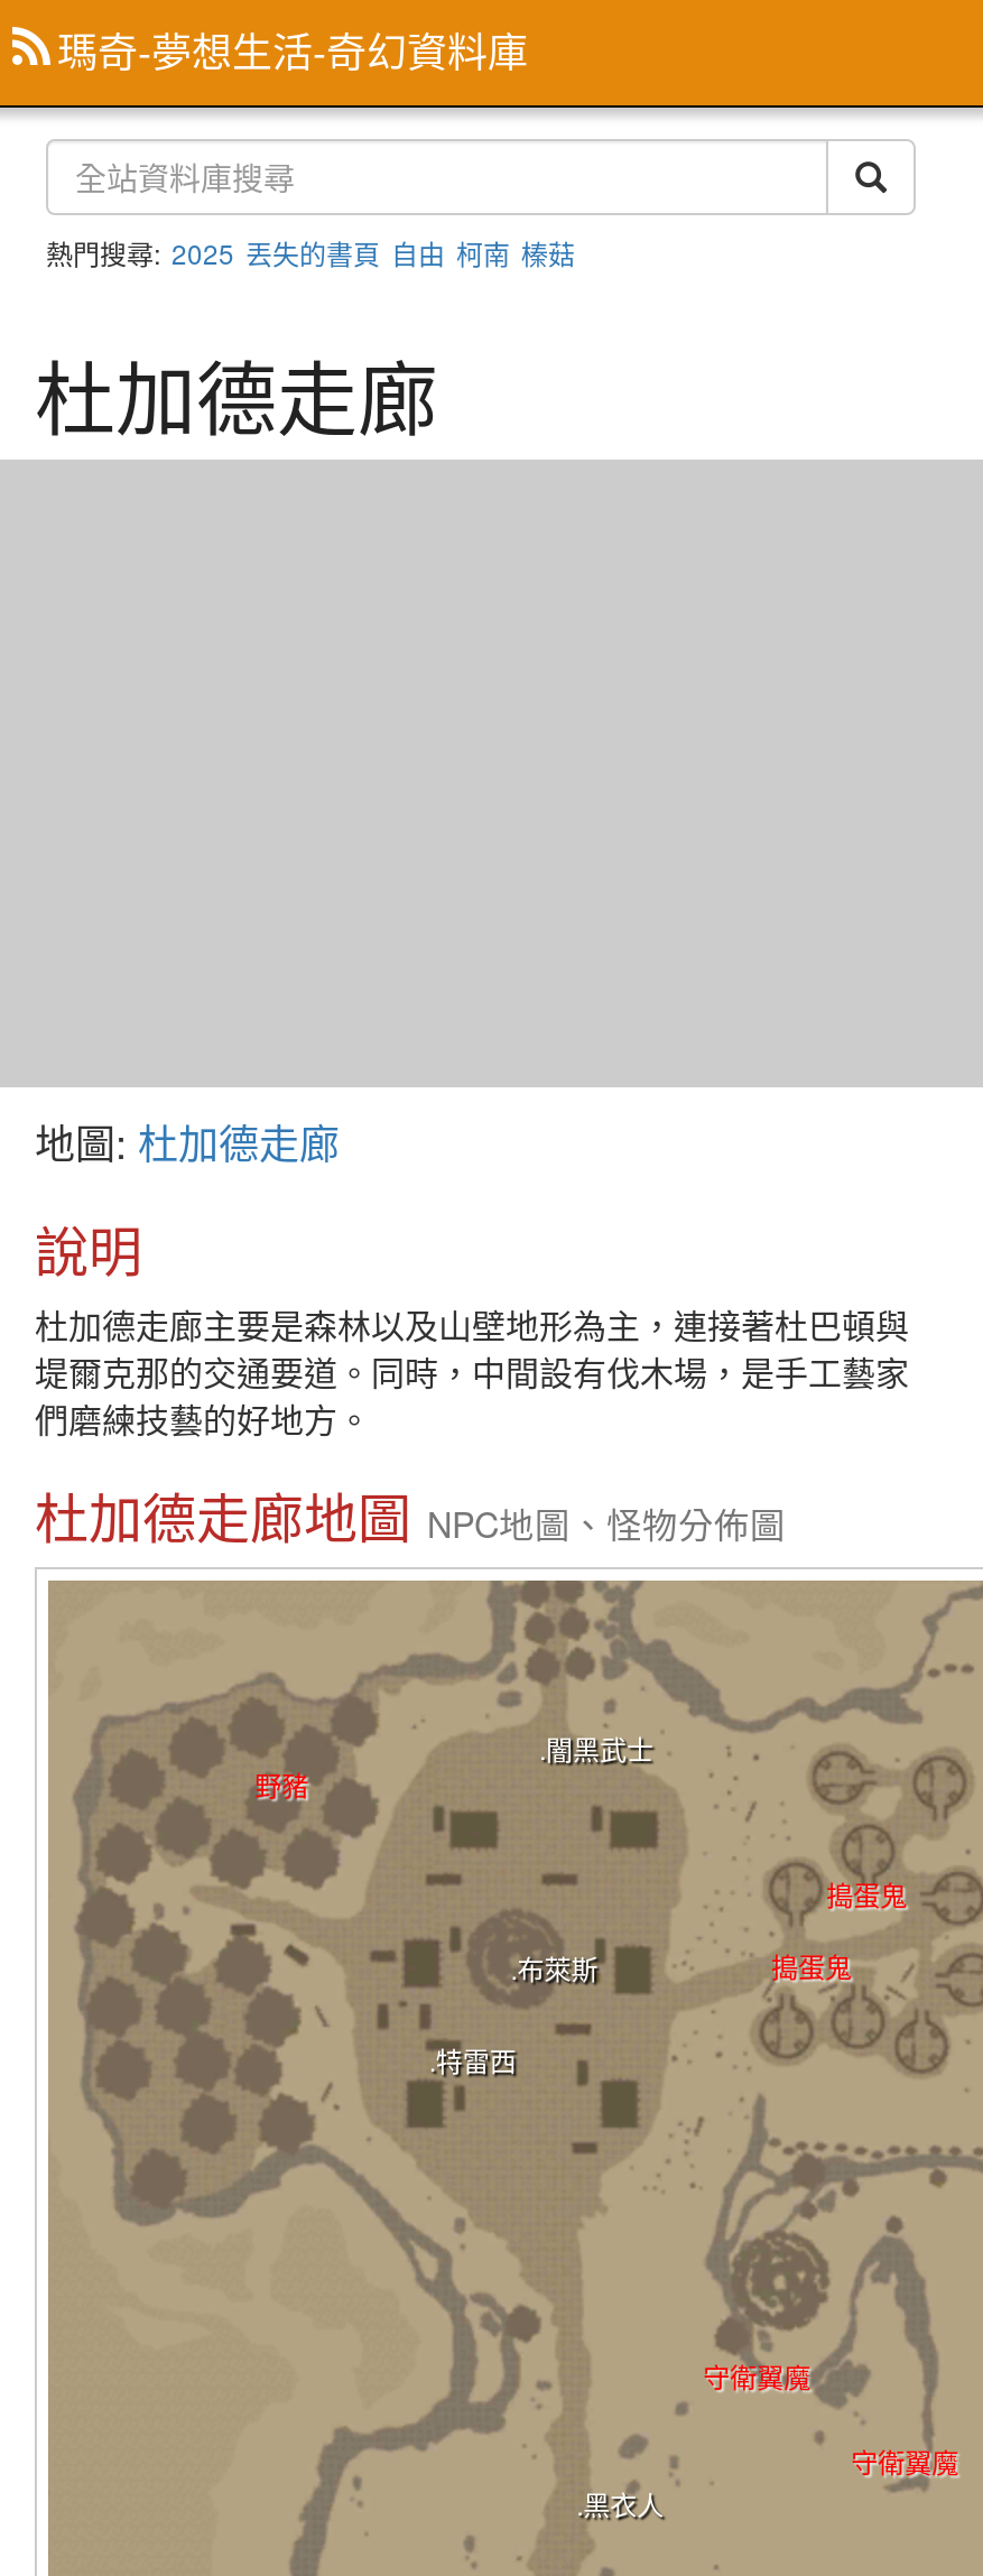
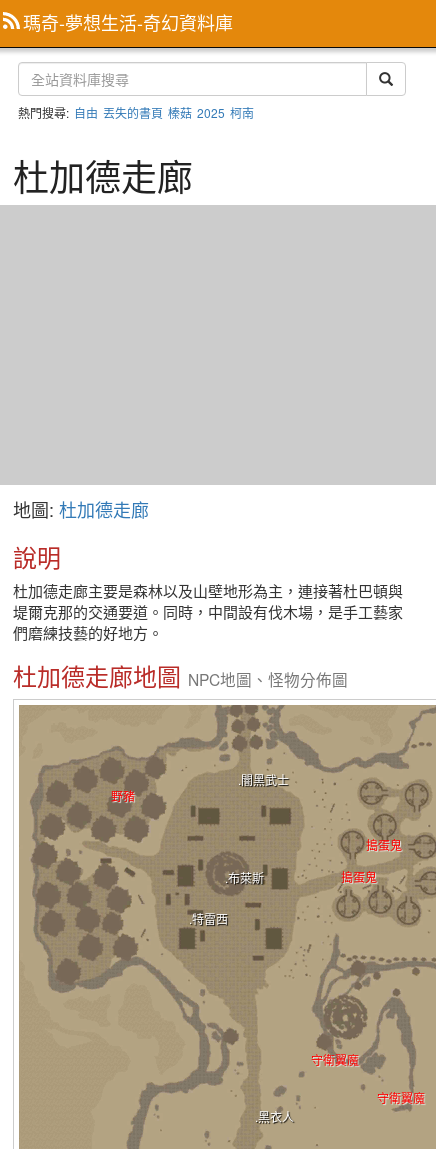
[46,233,575,271] 熱門搜尋: 2025 丟失的書頁 自由 柯南 榛菇 -> [18,104,254,121] 熱門搜尋: 自由 丟失的書頁 榛菇 2025 柯南

